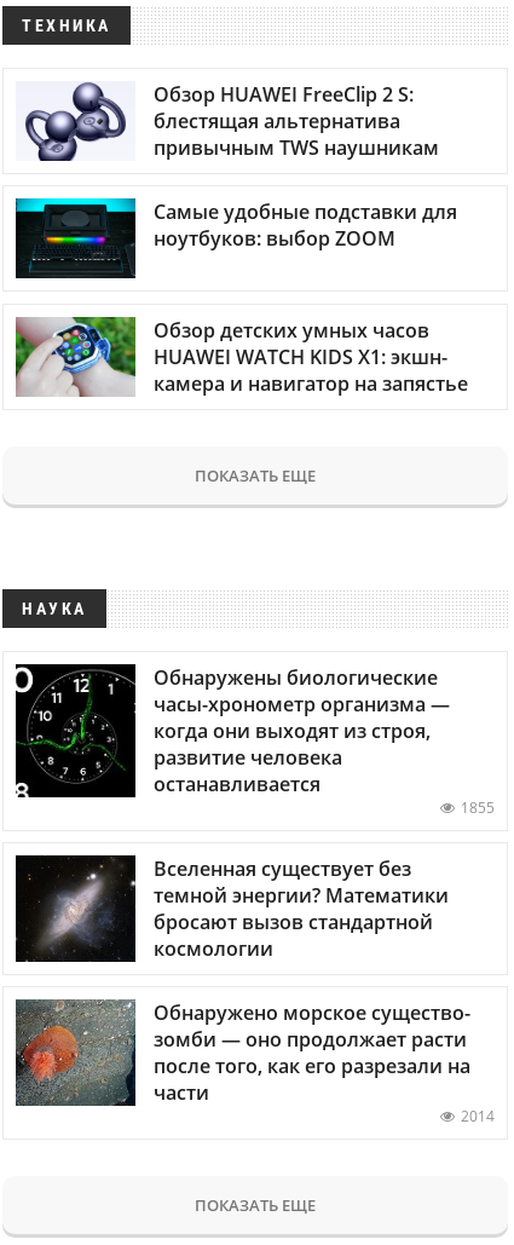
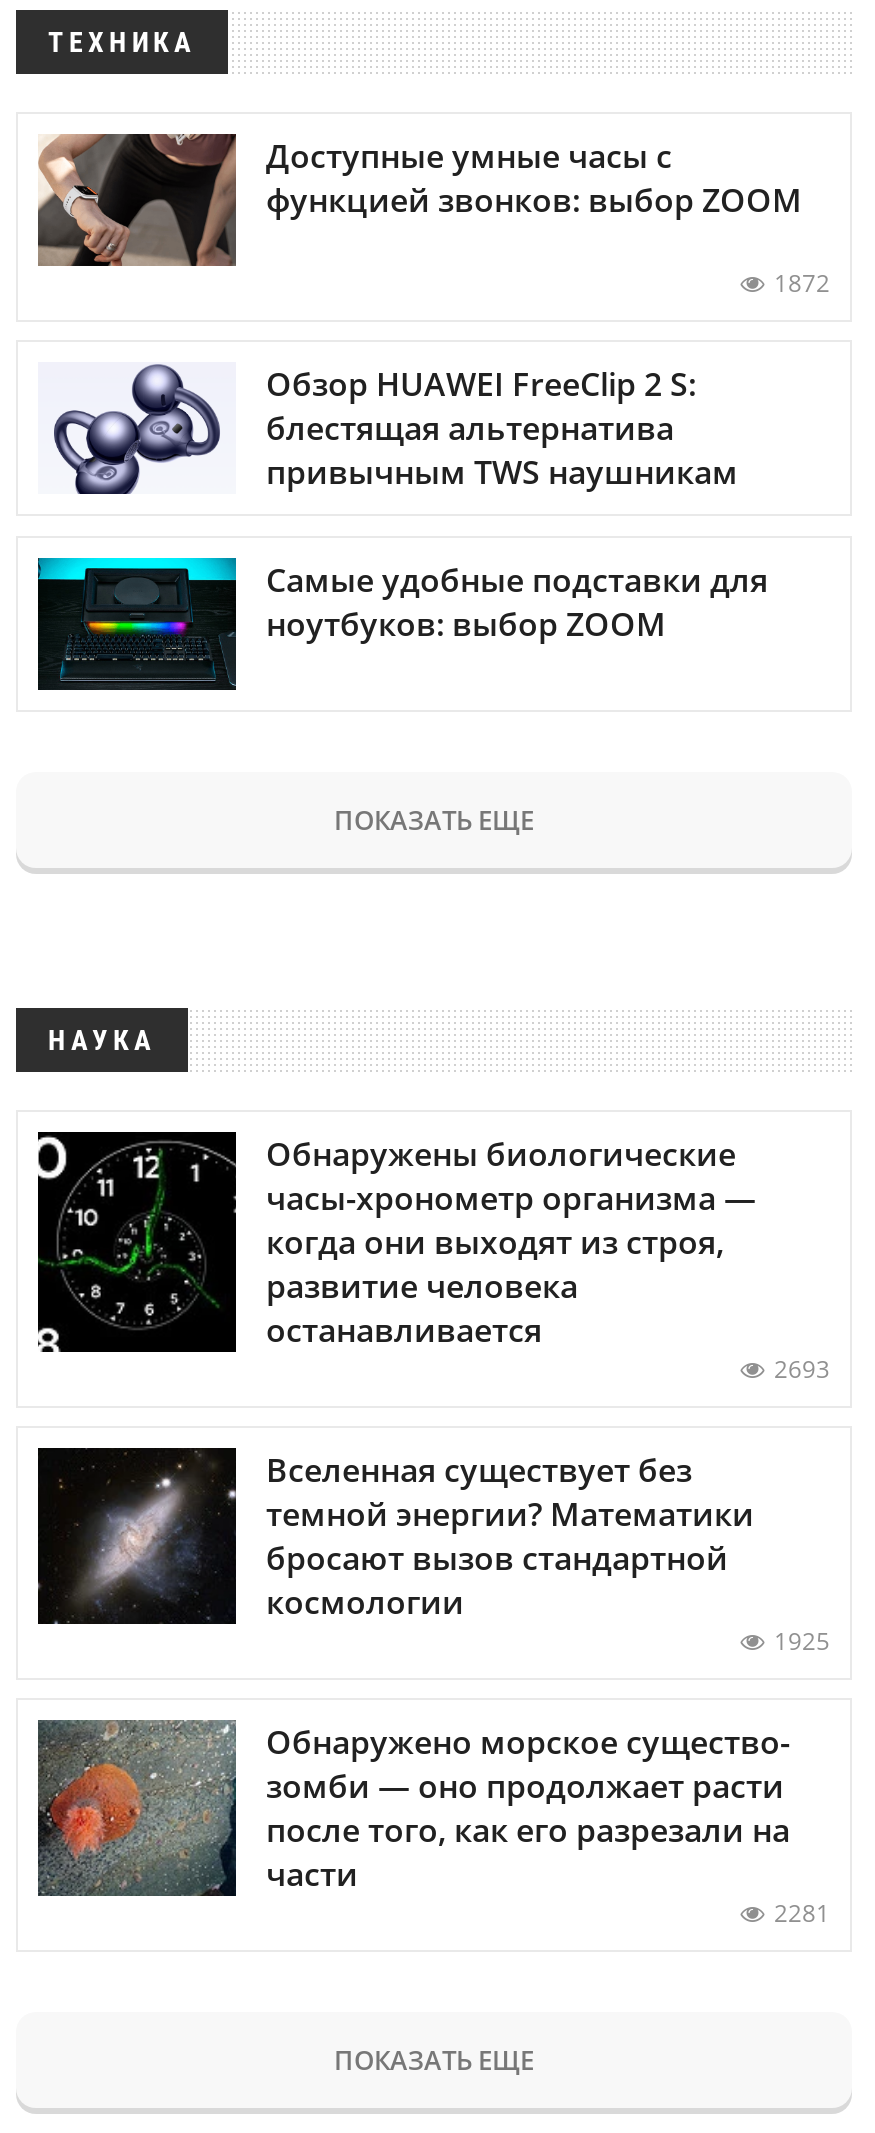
none -> [36,132,830,300] [image] | Доступные умные часы с | функцией звонков: выбор ZOOM | 1872
moved [23,81,457,252] -> [50,363,768,645]: [image] | Обзор HUAWEI FreeClip 2 S: | блестящая альтернатива | привычным TWS наушникам | Самые удобные подставки для | ноутбуков: выбор ZOOM
[15,316,468,398] [image] | Обзор детских умных часов | HUAWEI WATCH KIDS X1: экшн- | камера и навигатор на запястье -> none
[461,797,495,818] 1855 -> [774,1351,830,1385] 2693
none -> [774,1624,830,1658] 1925
[461,1106,495,1126] 2014 -> [774,1896,830,1930] 2281

